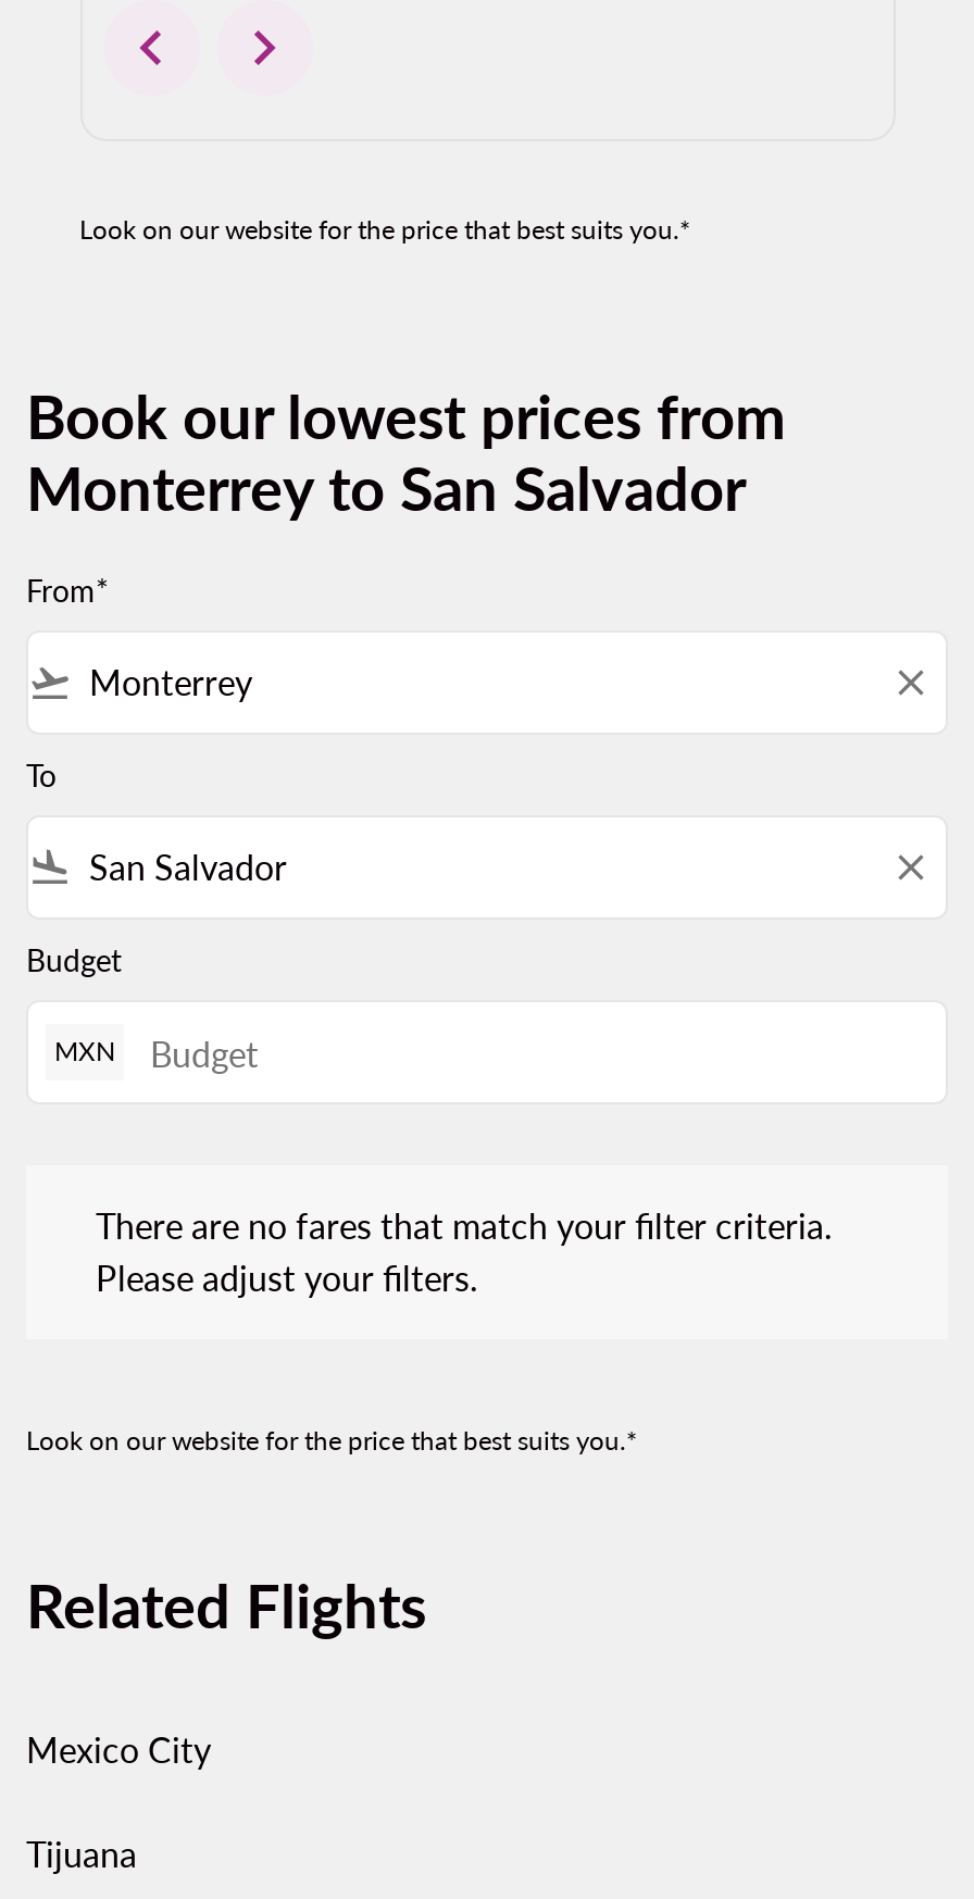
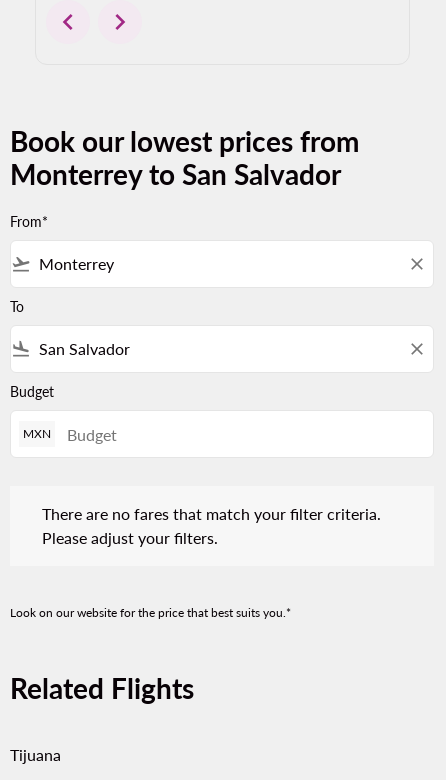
[79,213,690,246] Look on our website for the price that best suits you.* -> none
[26,1728,211,1770] Mexico City -> none

